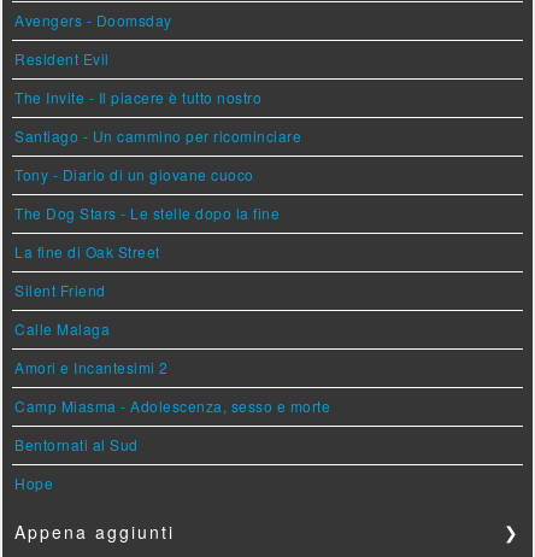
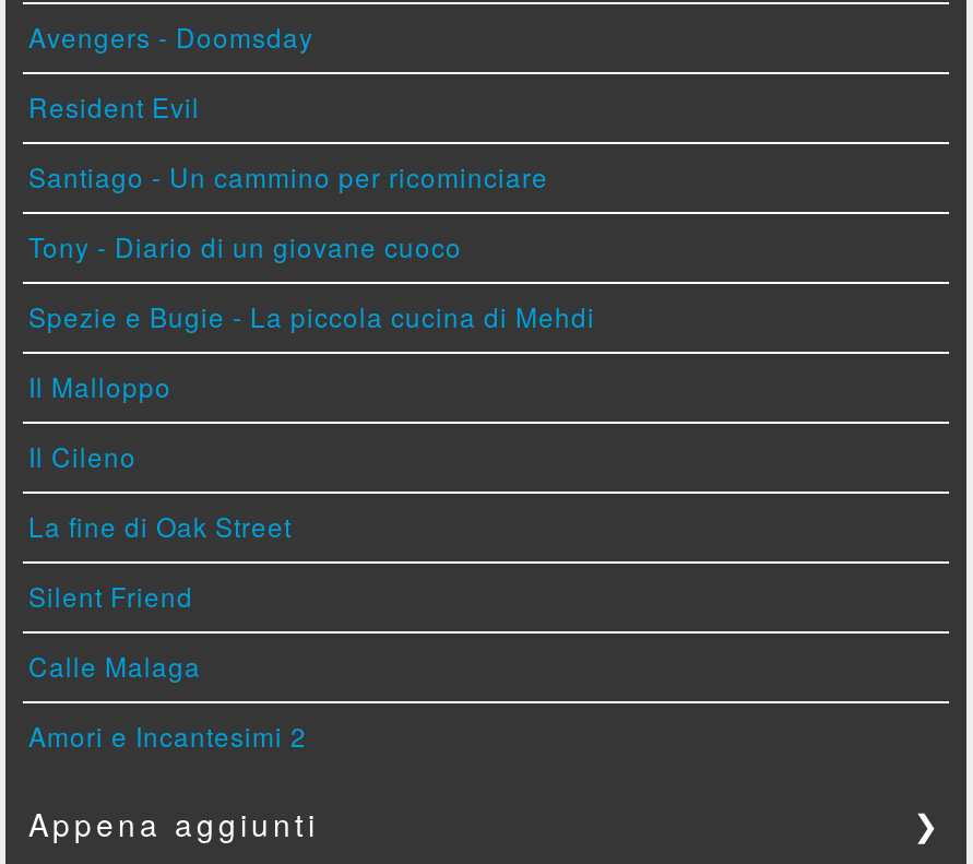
[15,87,262,107] The Invite - Il piacere è tutto nostro -> none
[15,203,280,223] The Dog Stars - Le stelle dopo la fine -> [28,297,595,474] Spezie e Bugie - La piccola cucina di Mehdi | Il Malloppo | Il Cileno
moved [15,241,169,377] -> [28,507,307,754]: La fine di Oak Street | Silent Friend | Calle Malaga | Amori e Incantesimi 2
[15,395,331,493] Camp Miasma - Adolescenza, sesso e morte | Bentornati al Sud | Hope -> none

